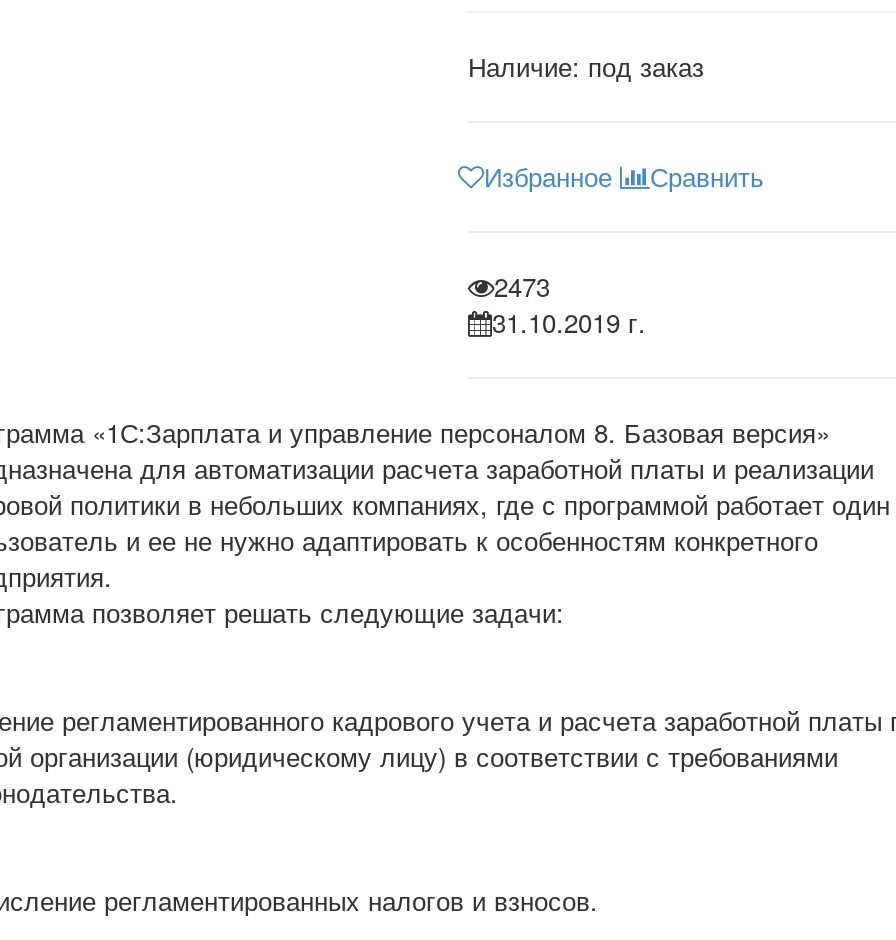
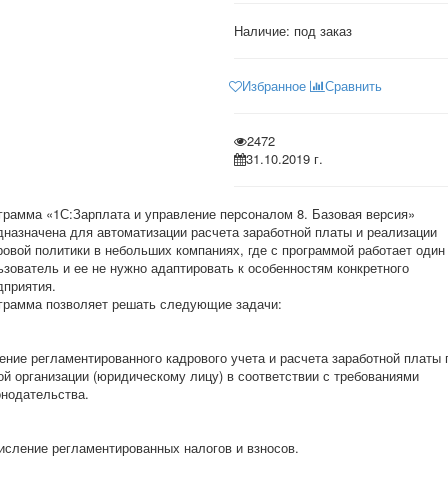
[494,267,550,305] 2473 -> [247,131,275,150] 2472

